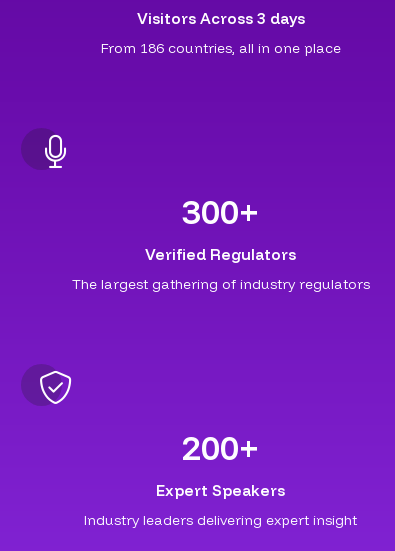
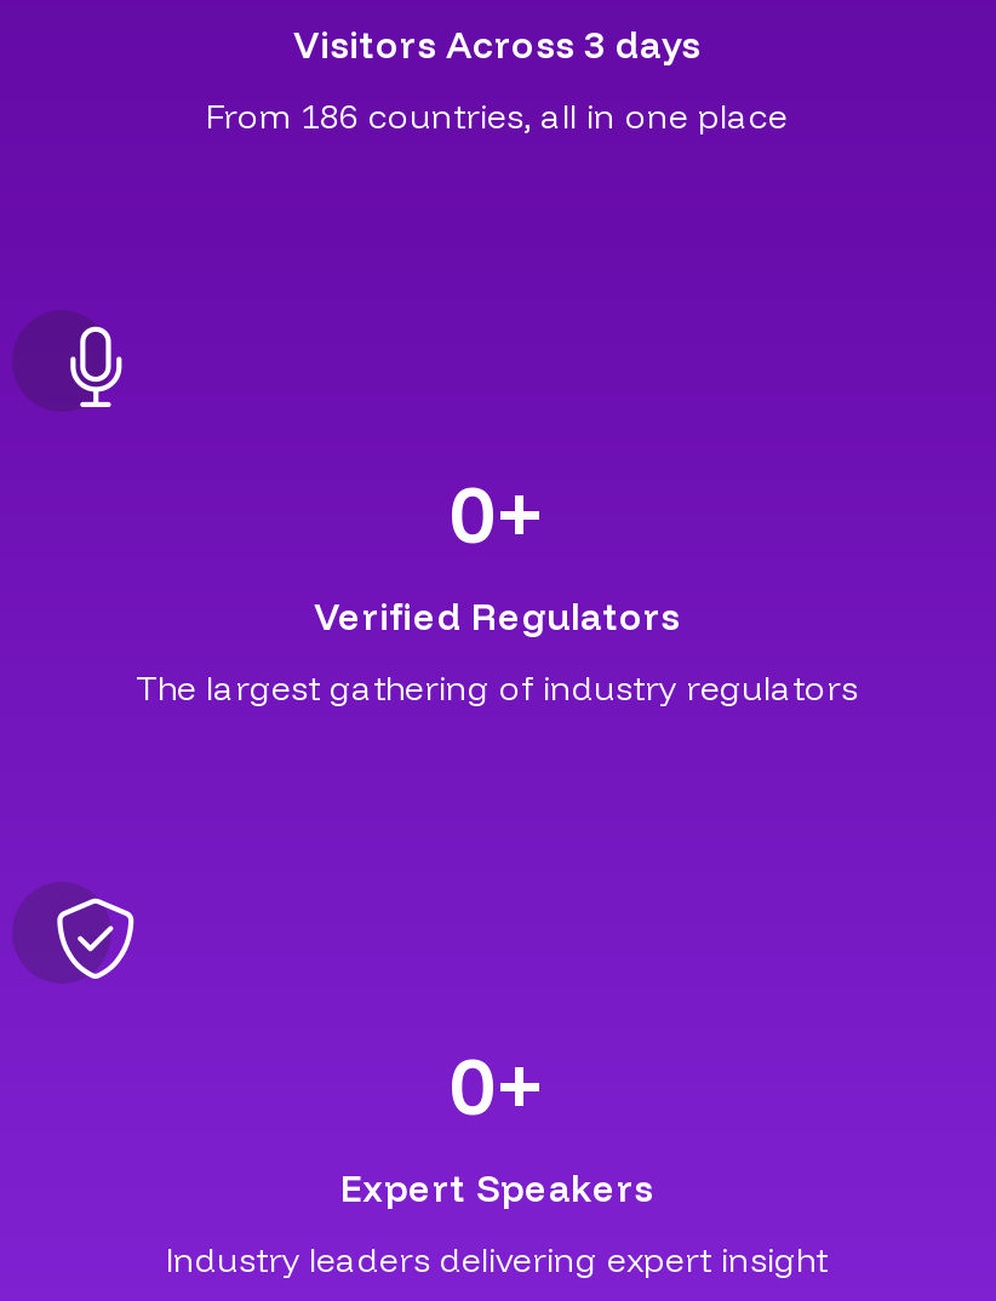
[182,190,259,232] 300+ -> [450,461,544,563] 0+
[182,426,259,468] 200+ -> [450,1033,544,1135] 0+

